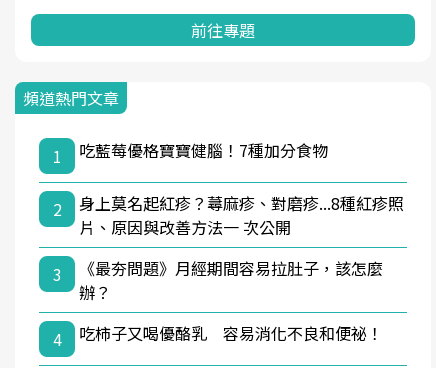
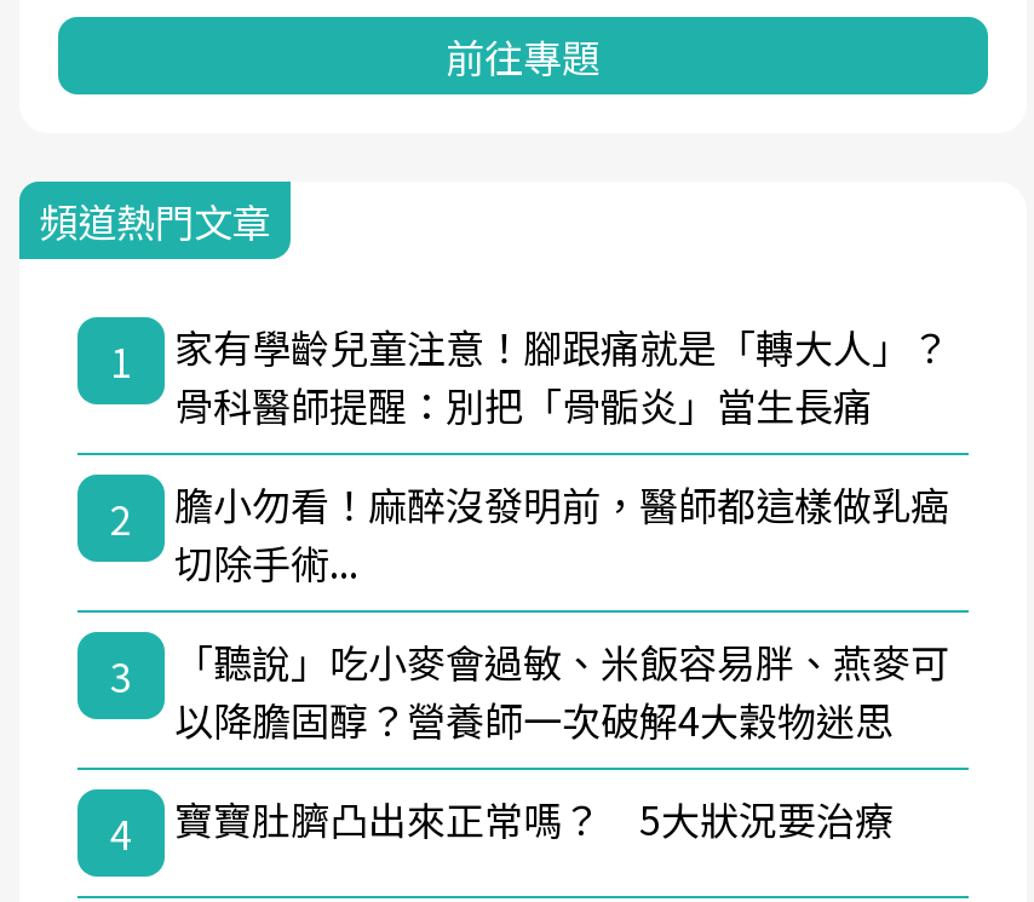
[79,137,328,161] 吃藍莓優格寶寶健腦！7種加分食物 -> [174,316,949,432] 家有學齡兒童注意！腳跟痛就是「轉大人」？ | 骨科醫師提醒：別把「骨骺炎」當生長痛
[79,190,404,238] 身上莫名起紅疹？蕁麻疹、對磨疹...8種紅疹照 | 片、原因與改善方法一 次公開 -> [174,473,949,590] 膽小勿看！麻醉沒發明前，醫師都這樣做乳癌 | 切除手術...
[79,255,383,303] 《最夯問題》月經期間容易拉肚子，該怎麼 | 辦？ -> [174,631,949,747] 「聽說」吃小麥會過敏、米飯容易胖、燕麥可 | 以降膽固醇？營養師一次破解4大穀物迷思
[79,320,383,344] 吃柿子又喝優酪乳 容易消化不良和便祕！ -> [174,788,894,846] 寶寶肚臍凸出來正常嗎？ 5大狀況要治療

